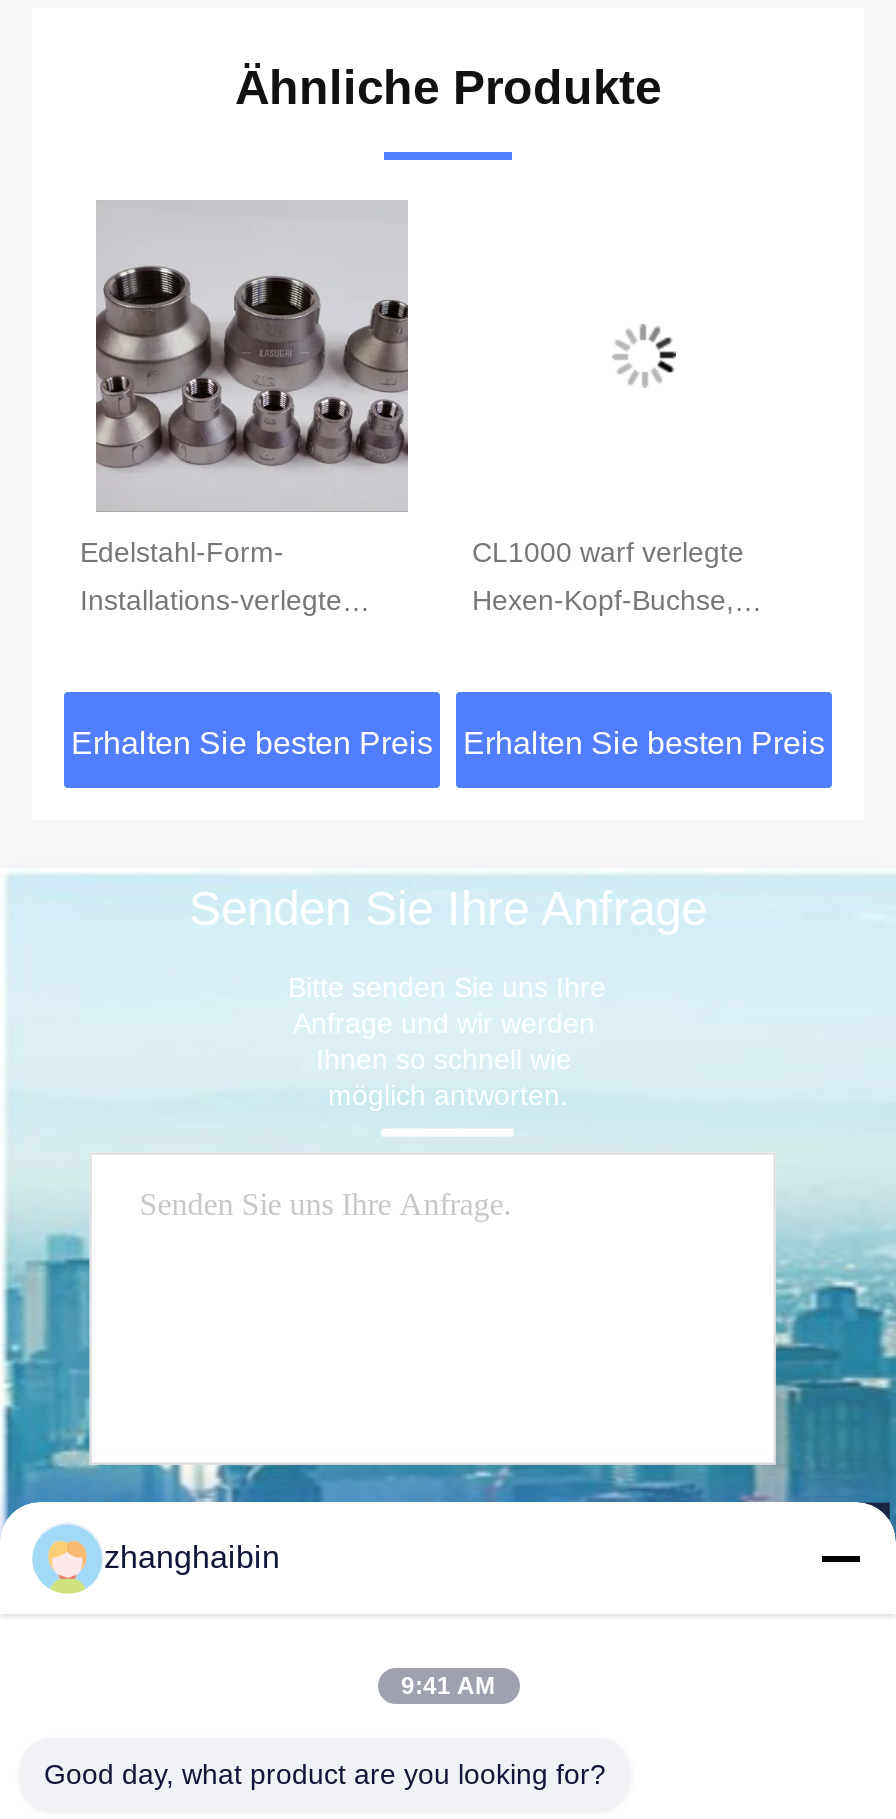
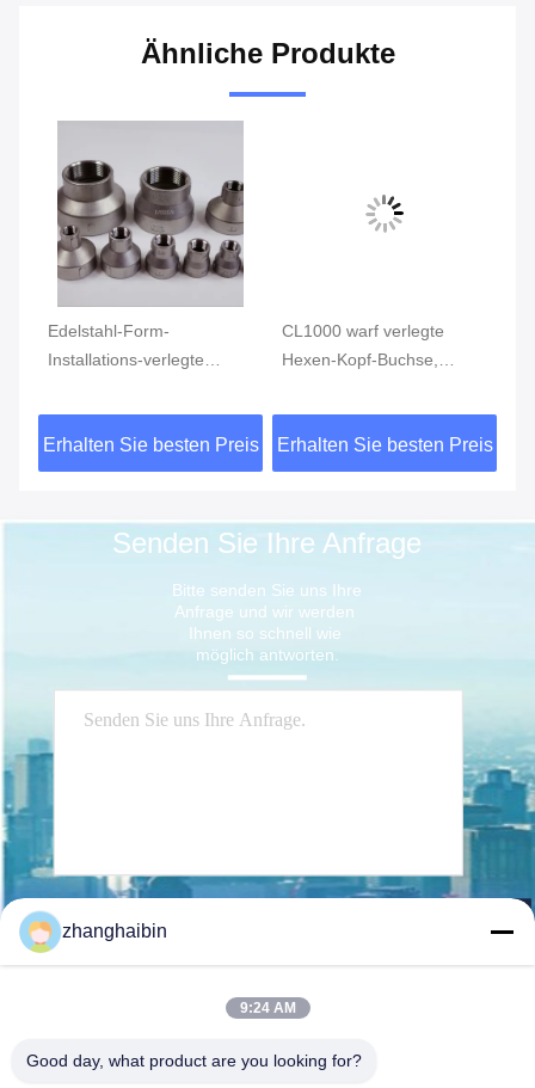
[401,1672,495,1700] 9:41 AM -> [239,1000,296,1016] 9:24 AM

